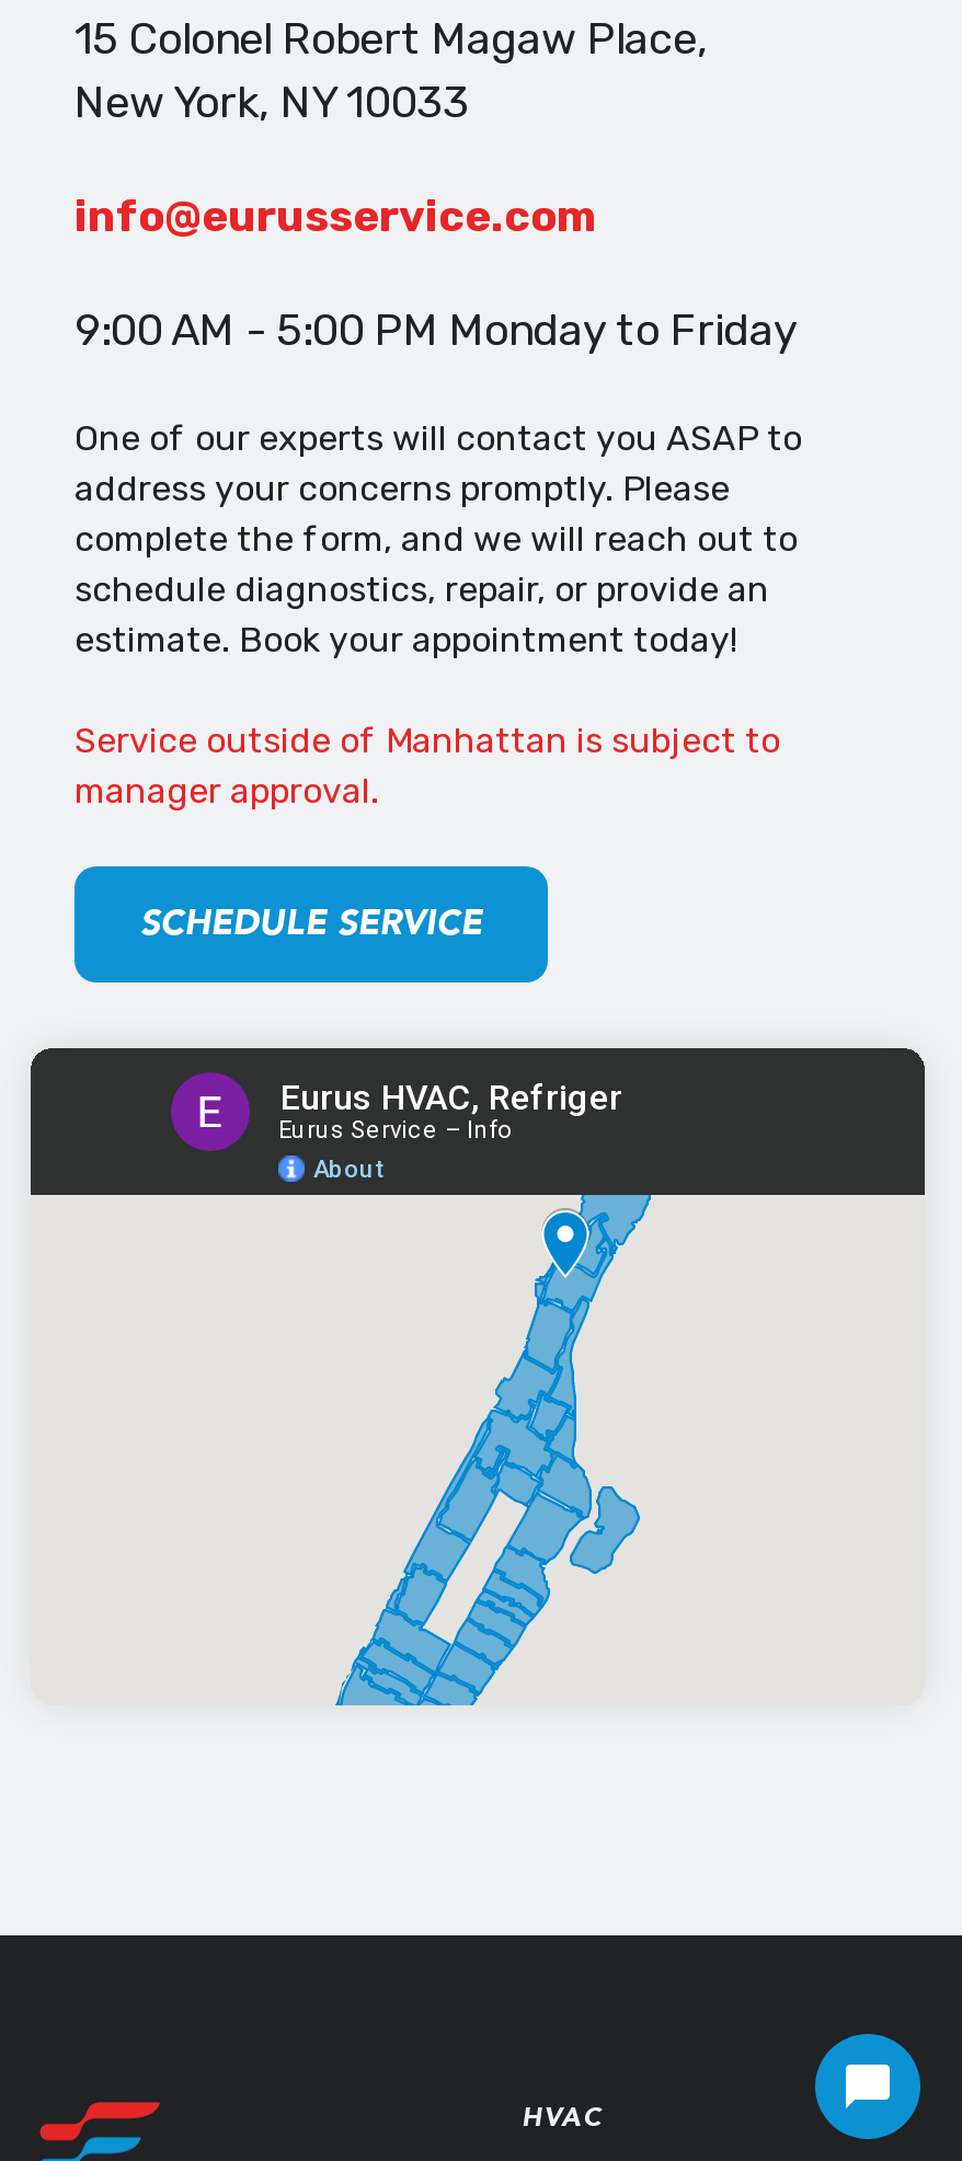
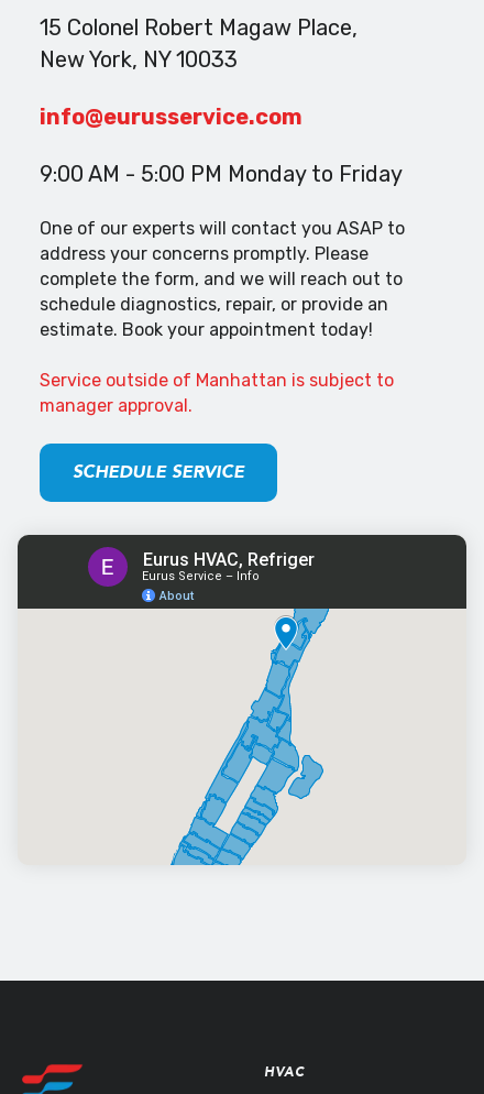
[813,2032,923,2141] [image] -> none

